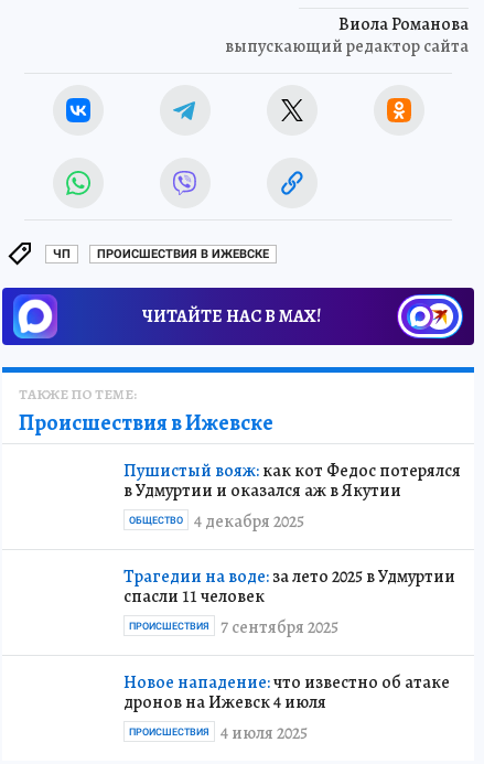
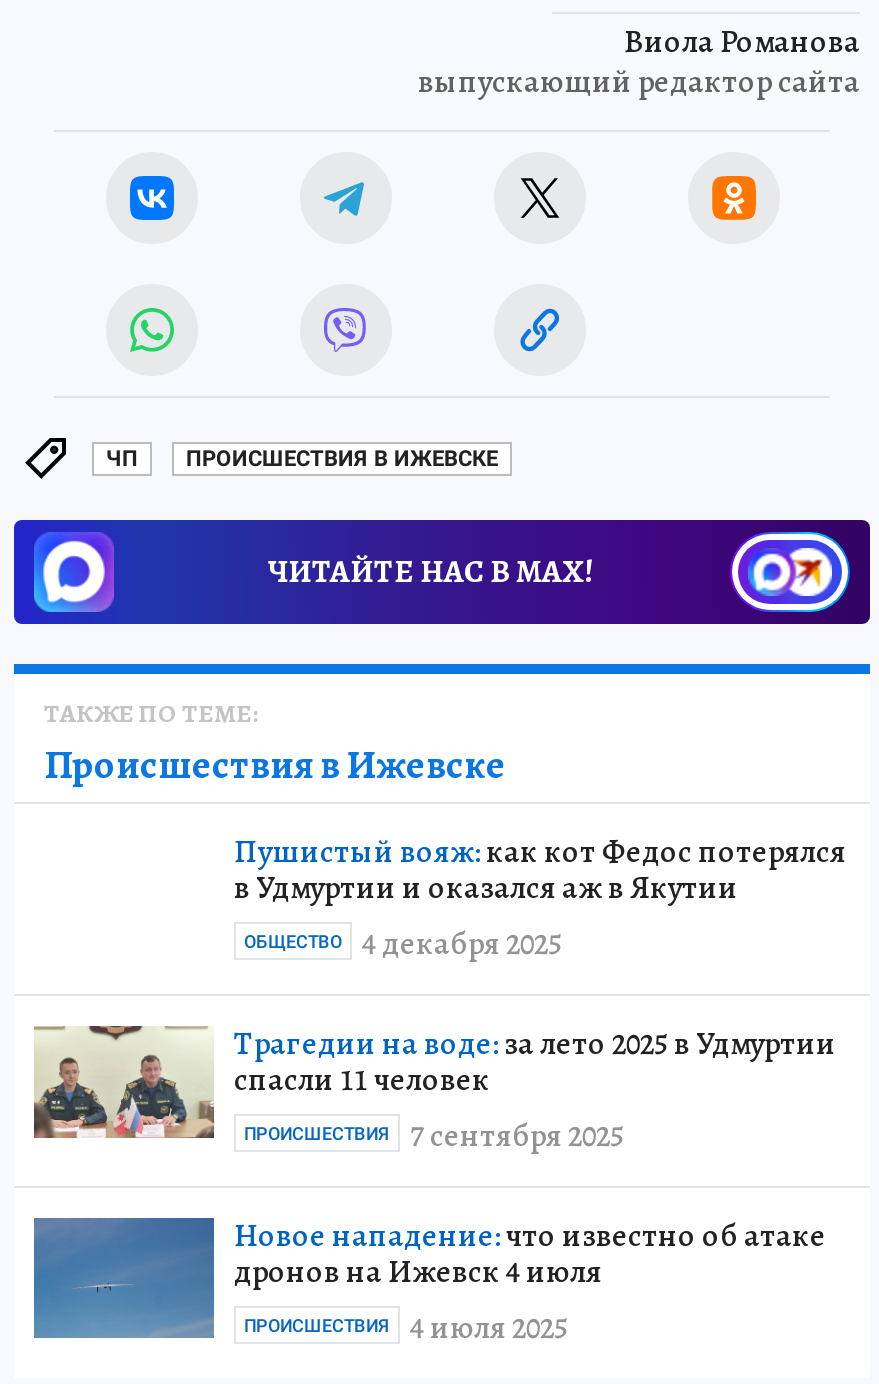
none -> [32,1024,216,1140] [image]
none -> [32,1216,216,1340] [image]

